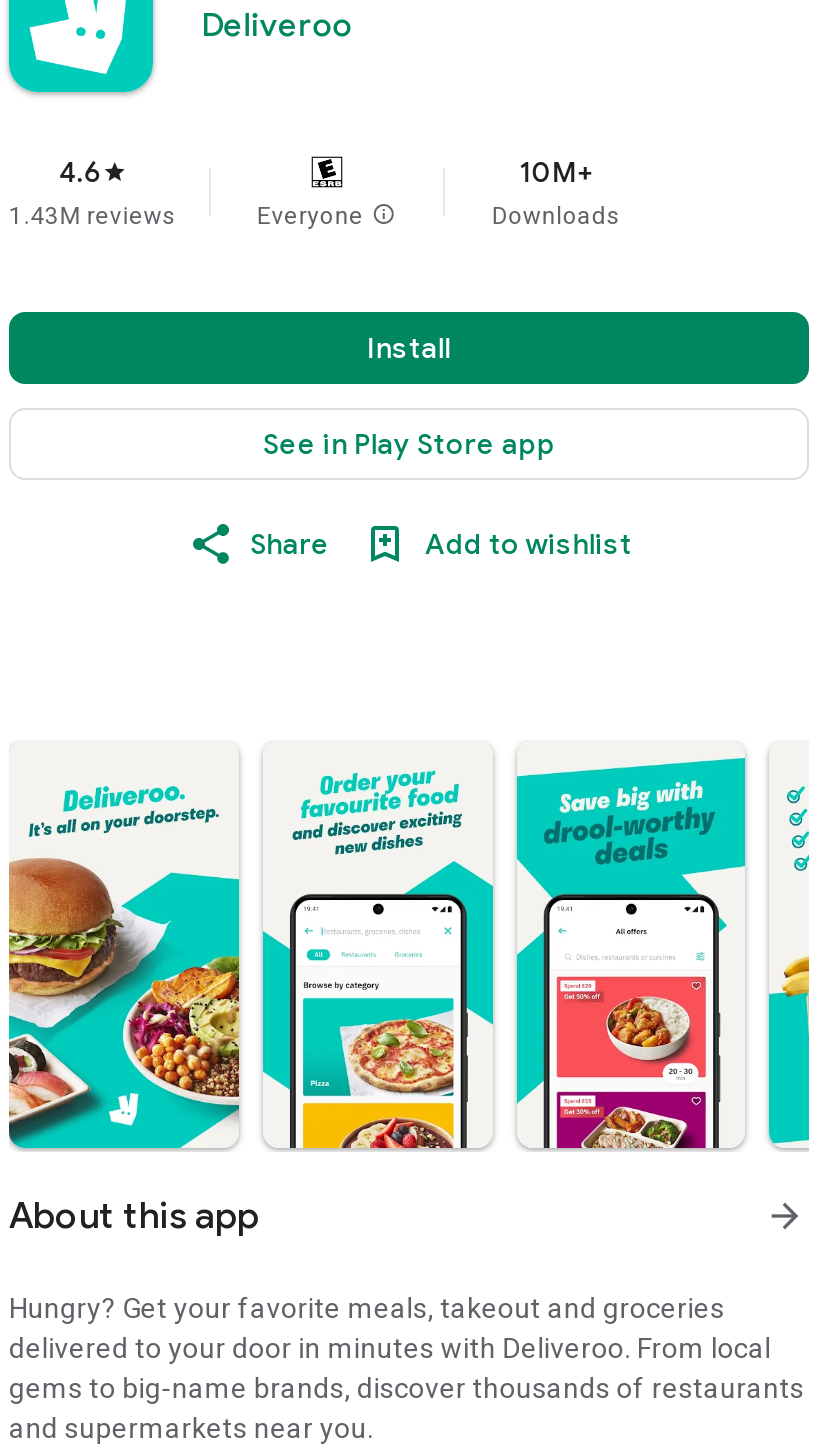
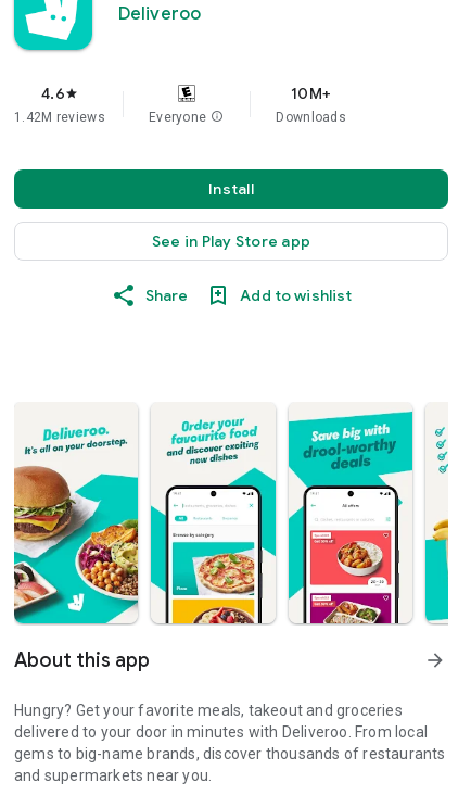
[9,202,177,230] 1.43M reviews -> [14,110,105,125] 1.42M reviews

